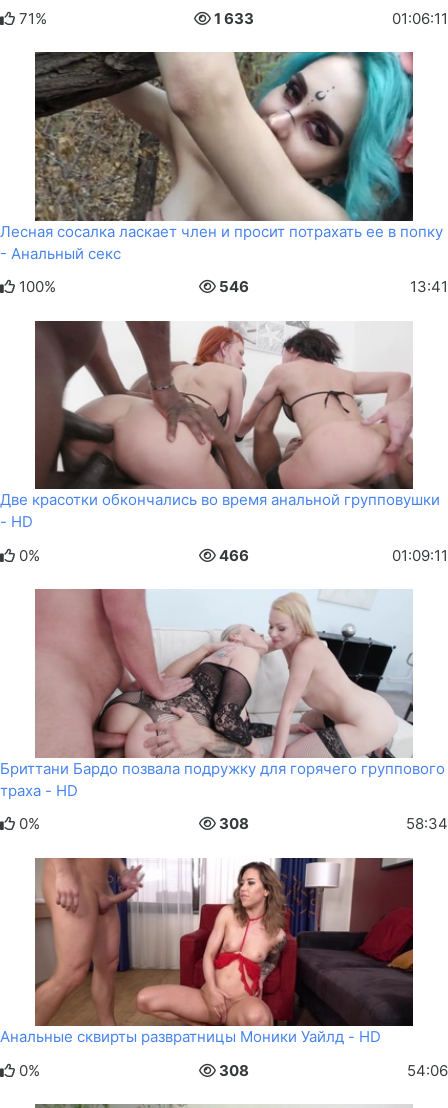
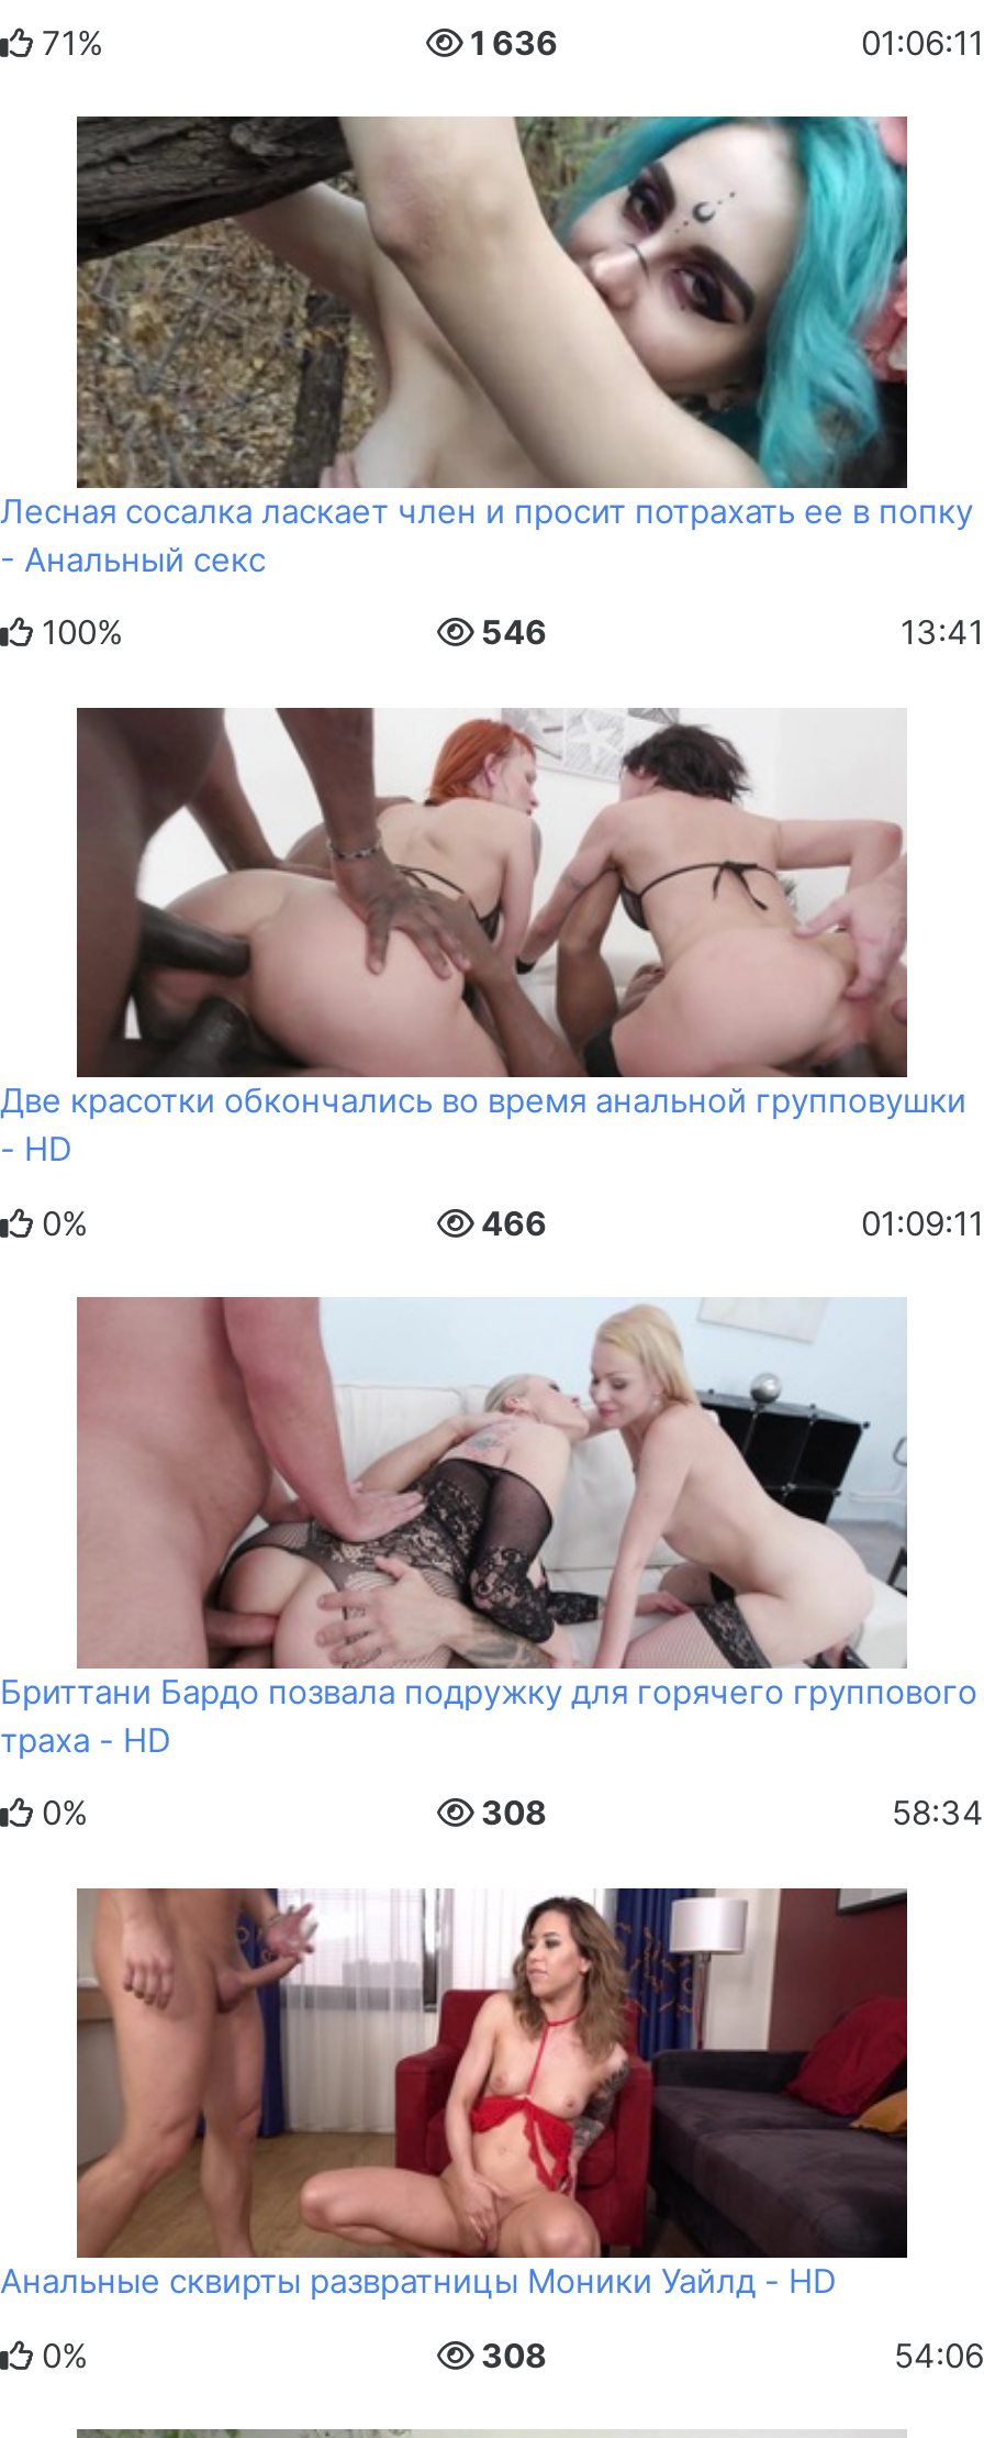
[211,8,254,27] 1 633 -> [463,21,558,63] 1 636

